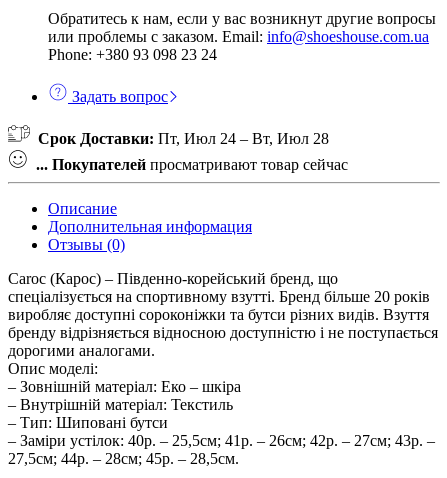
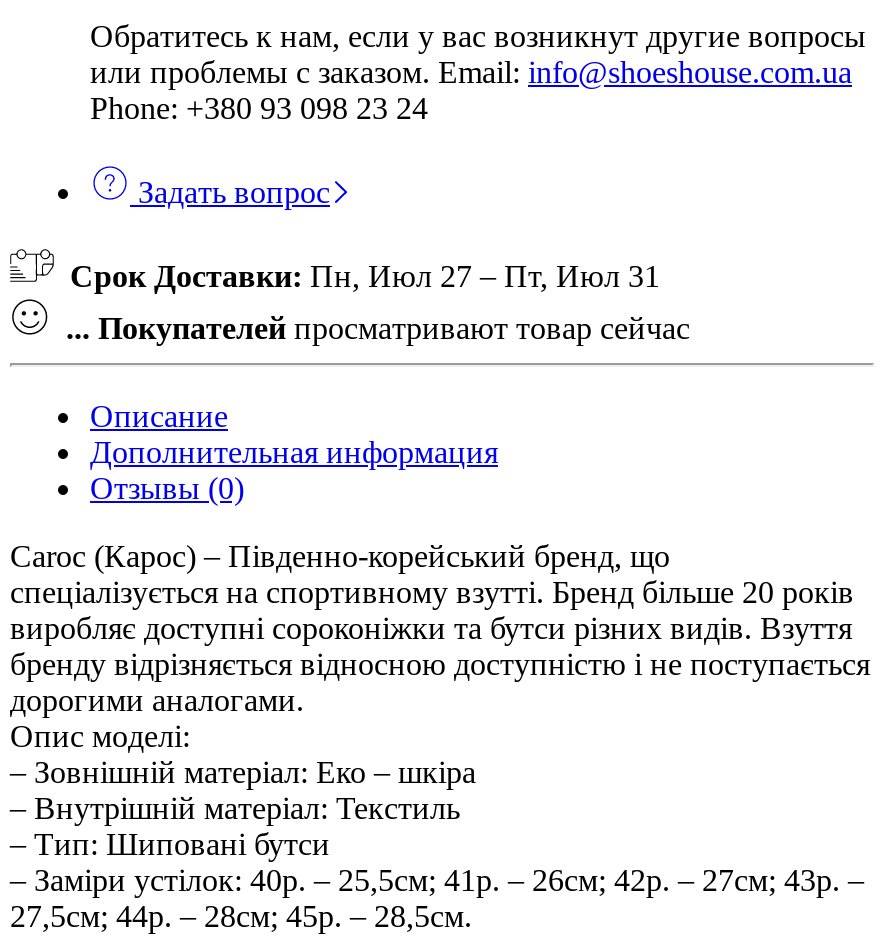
[38,130,329,147] Срок Доставки: Пт, Июл 24 – Вт, Июл 28 -> [70,259,660,293] Срок Доставки: Пн, Июл 27 – Пт, Июл 31

